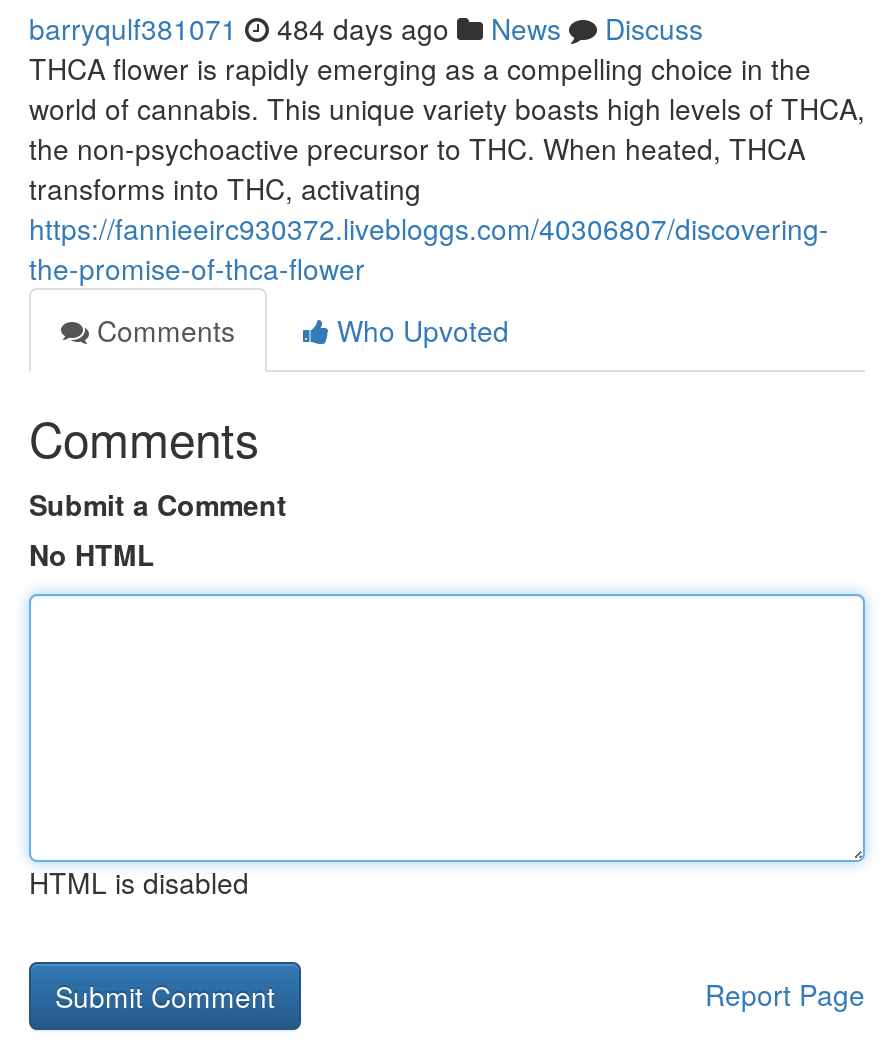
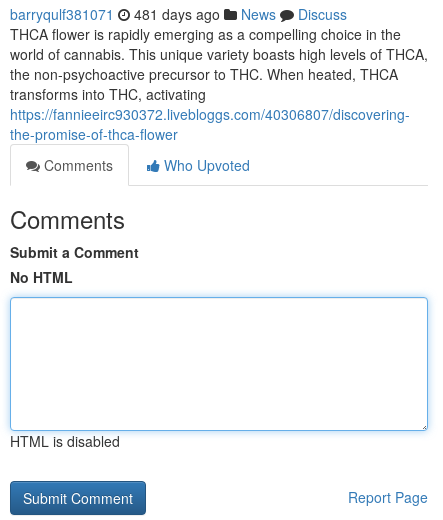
[29,8,703,48] barryqulf381071 484 days ago News Discuss -> [10,4,347,24] barryqulf381071 481 days ago News Discuss

